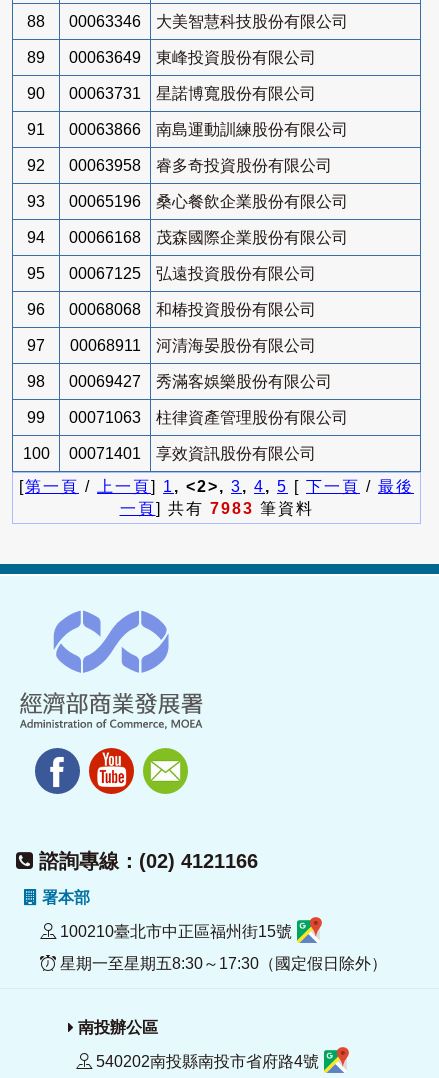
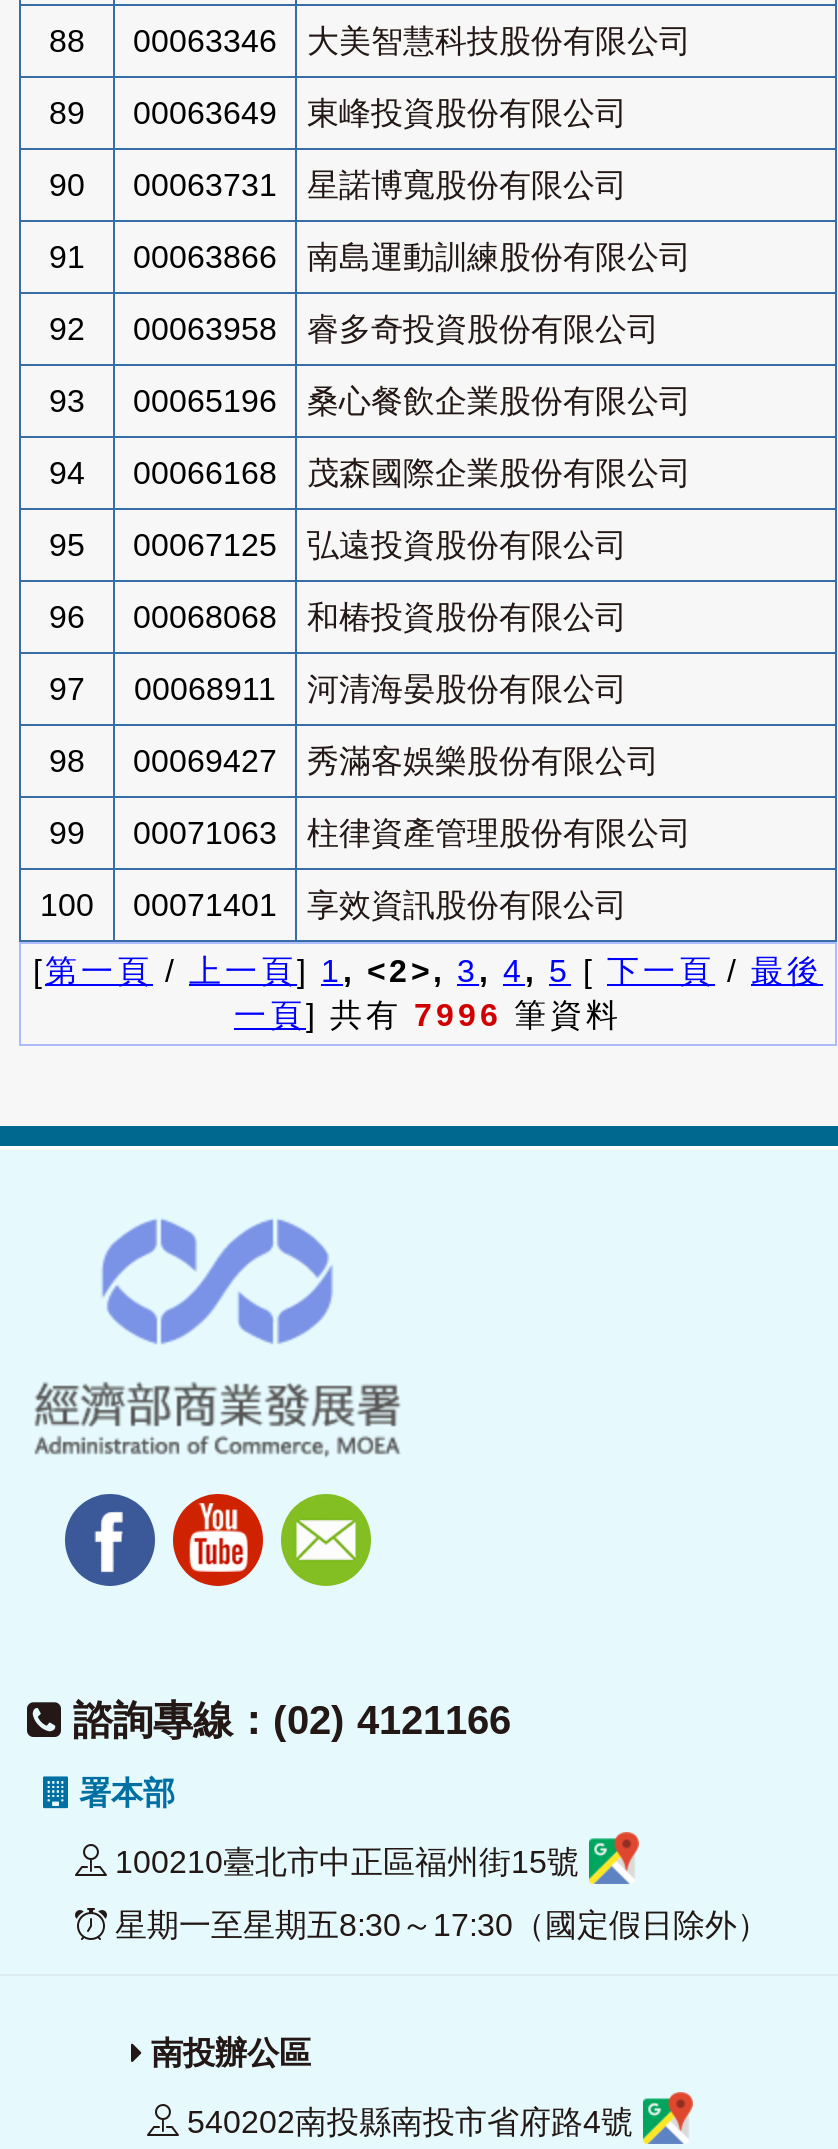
[119,500,313,517] 一頁] 共有7983筆資料 -> [234,998,622,1032] 一頁] 共有7996筆資料

